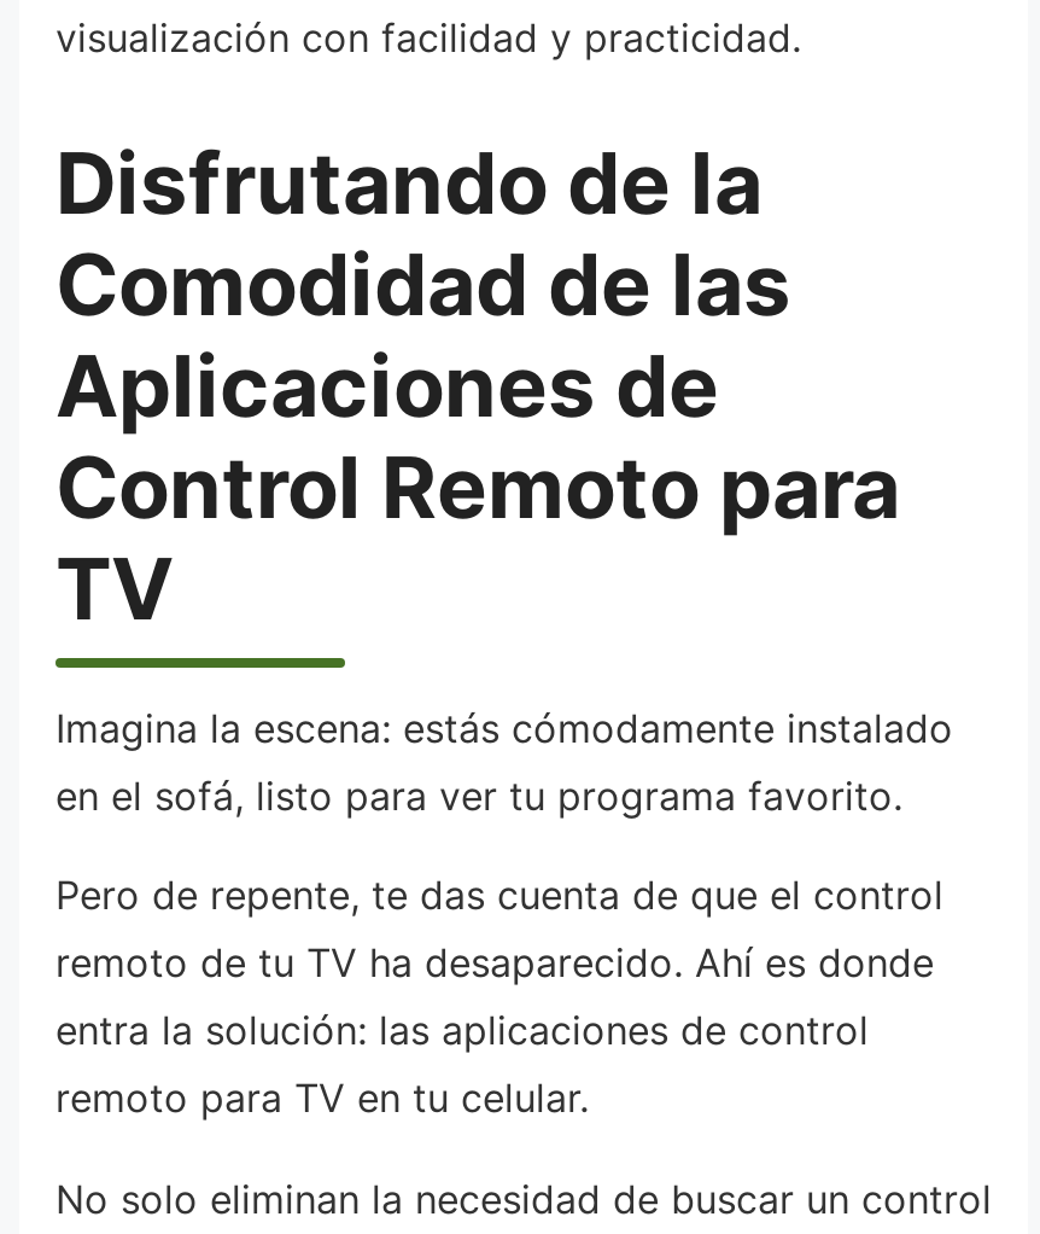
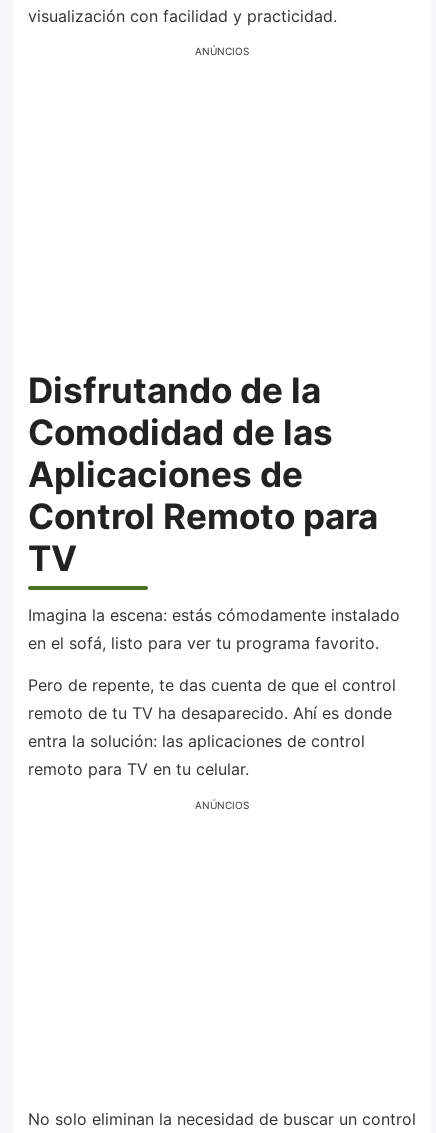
none -> [195,45,249,57] ANÚNCIOS
none -> [195,798,249,810] ANÚNCIOS

